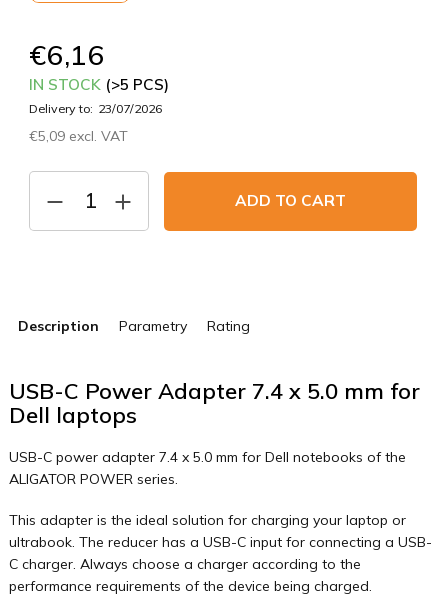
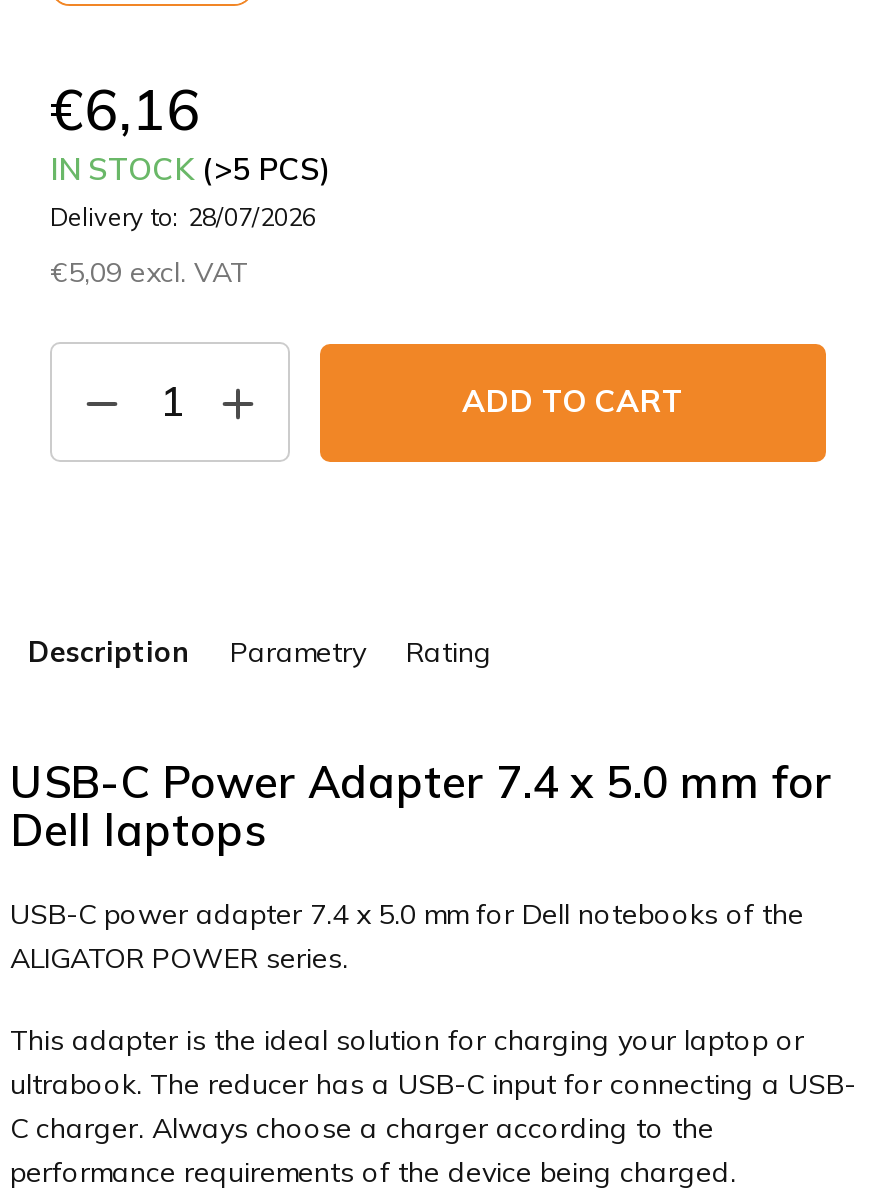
[29,101,162,116] Delivery to: 23/07/2026 -> [50,202,316,232] Delivery to: 28/07/2026

